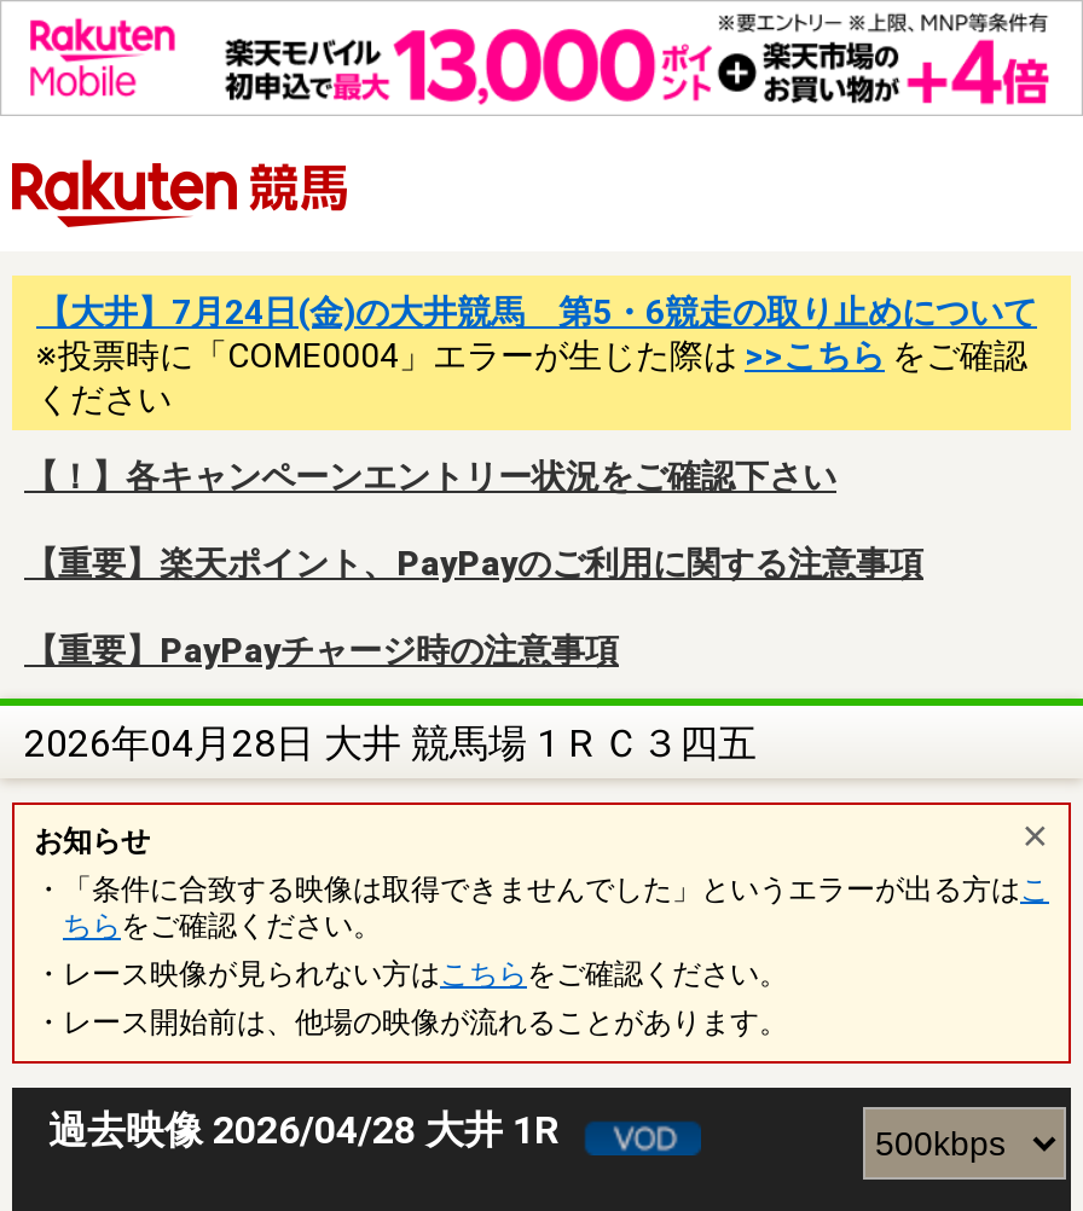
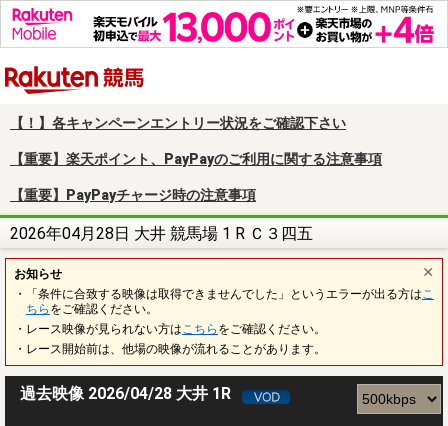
[36,292,1037,418] 【大井】7月24日(金)の大井競馬 第5・6競走の取り止めについて | ※投票時に「COME0004」エラーが生じた際は>>こちらをご確認 | ください -> none

